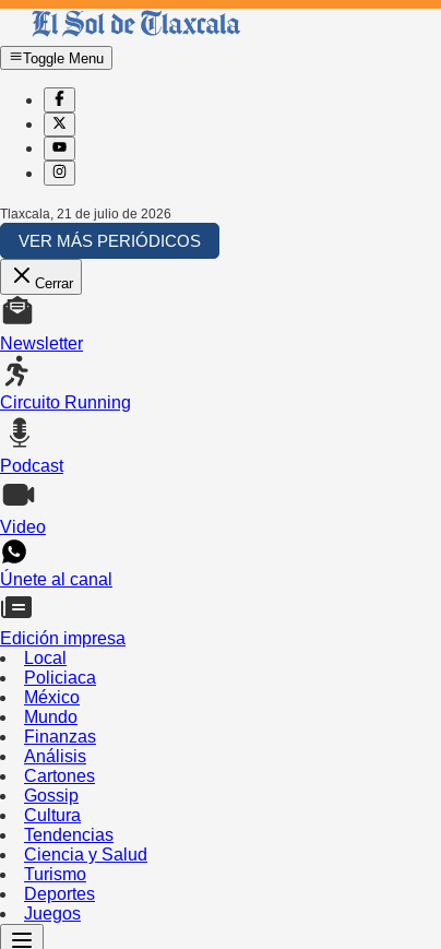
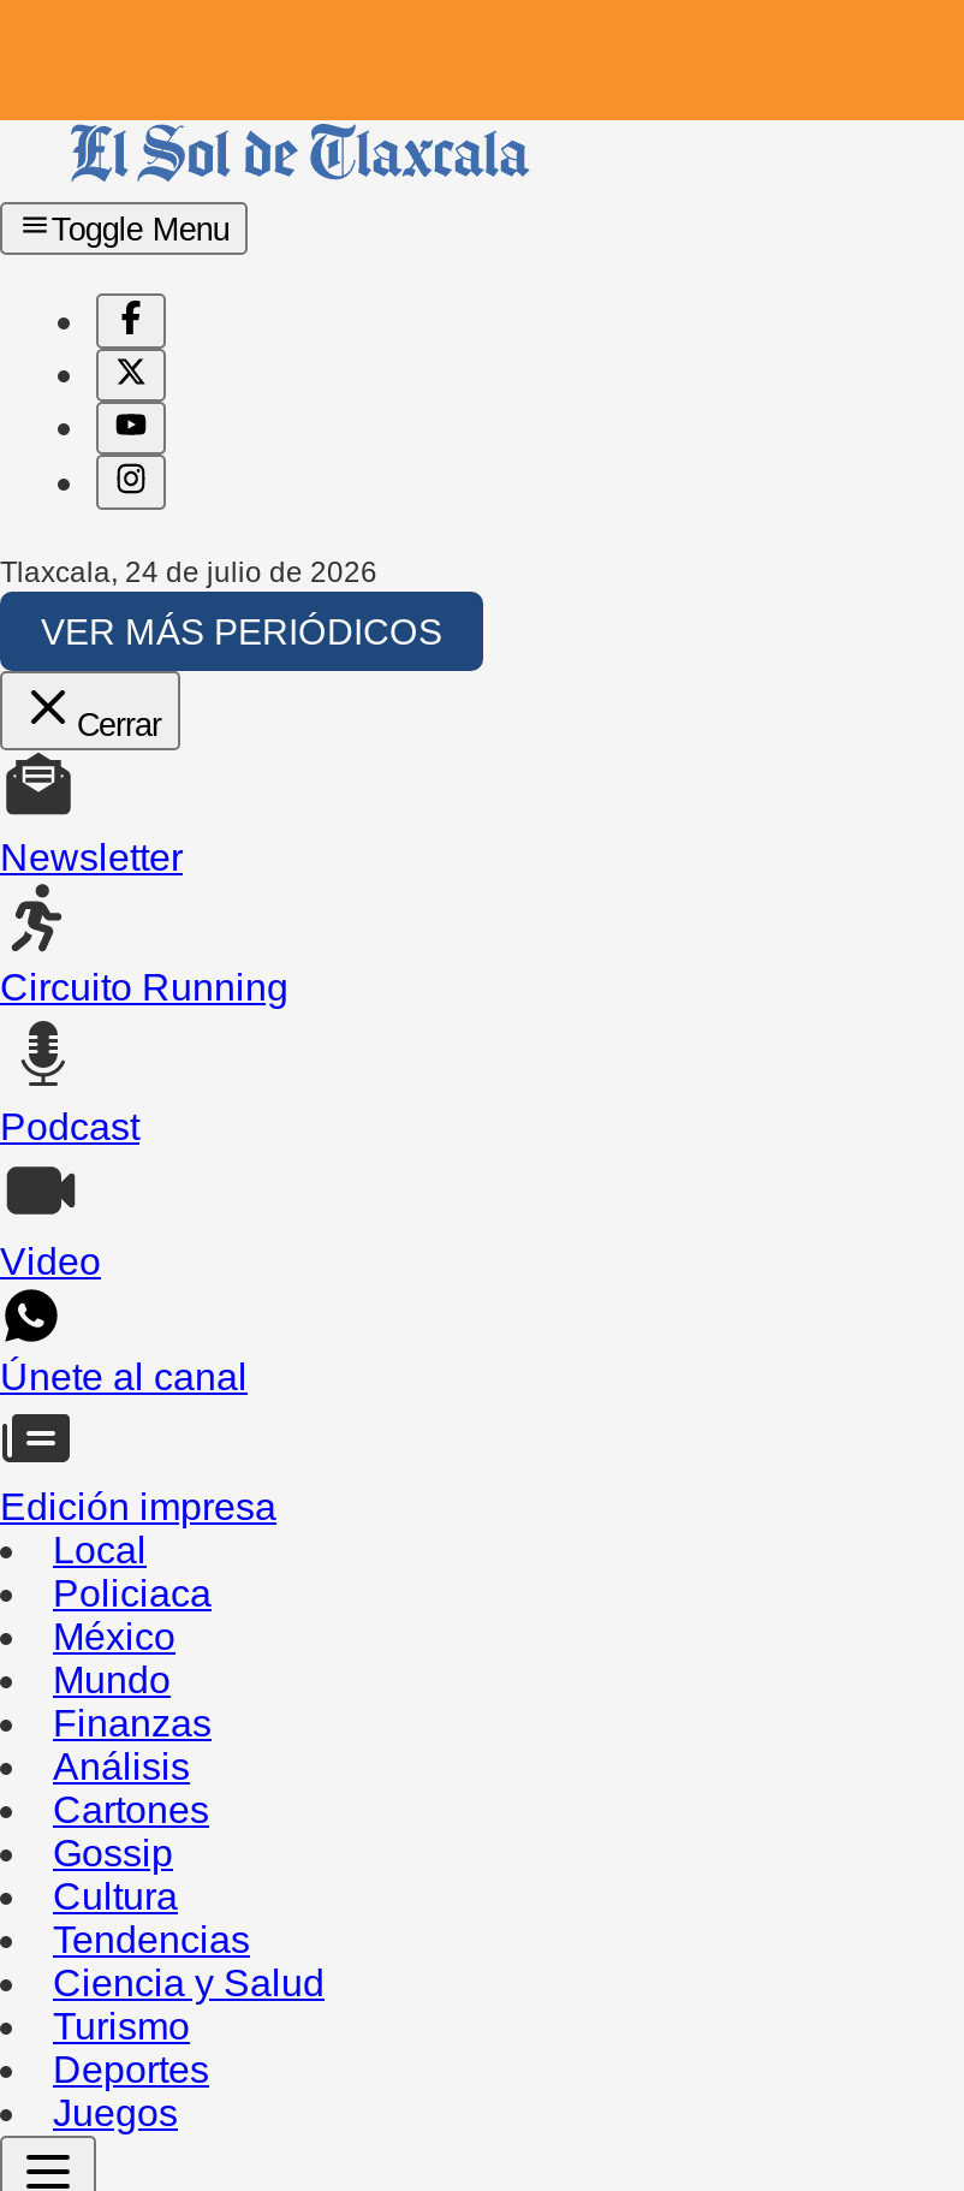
[0,206,171,221] Tlaxcala, 21 de julio de 2026 -> [0,555,377,588] Tlaxcala, 24 de julio de 2026

